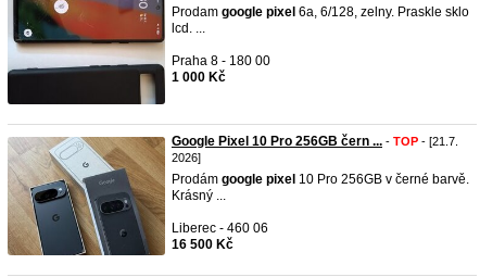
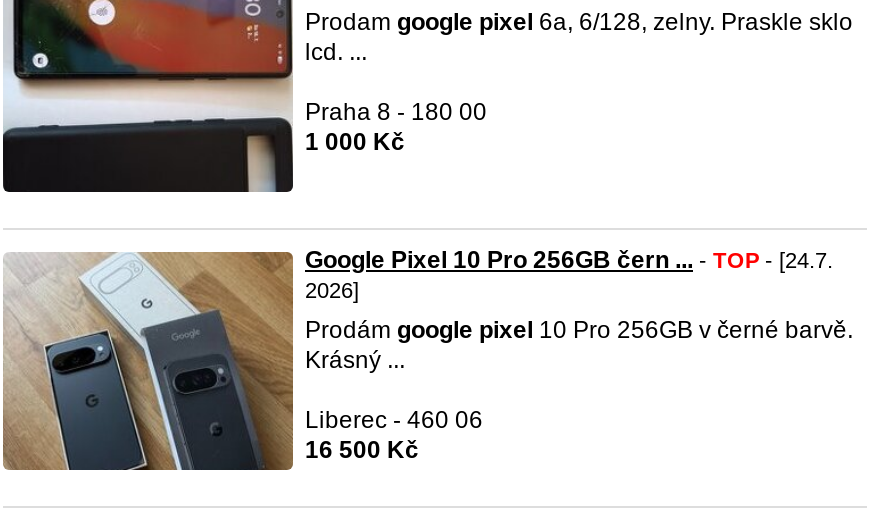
[172,134,458,149] Google Pixel 10 Pro 256GB čern ... - TOP - [21.7. -> [305,246,833,274] Google Pixel 10 Pro 256GB čern ... - TOP - [24.7.

